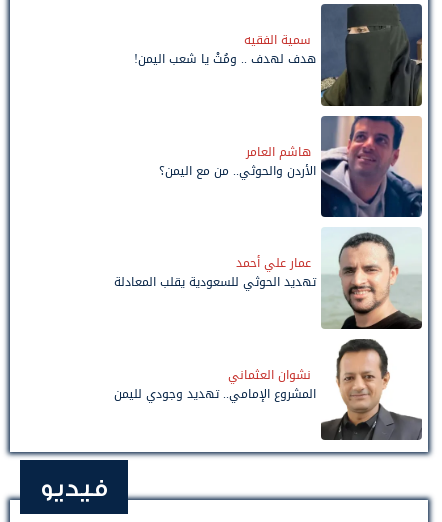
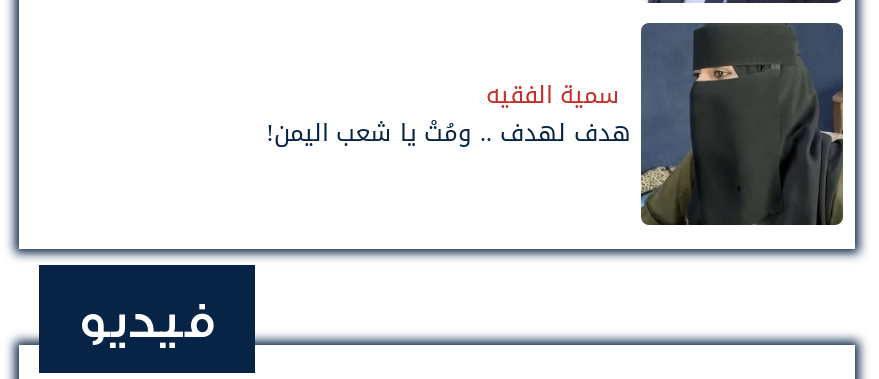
[158,115,423,218] [image] | هاشم العامر | الأردن والحوثي.. من مع اليمن؟ -> none
[113,228,423,330] [image] | عمار علي أحمد | تهديد الحوثي للسعودية يقلب المعادلة -> none
[113,339,422,440] [image] | نشوان العثماني | المشروع الإمامي.. تهديد وجودي لليمن -> none

